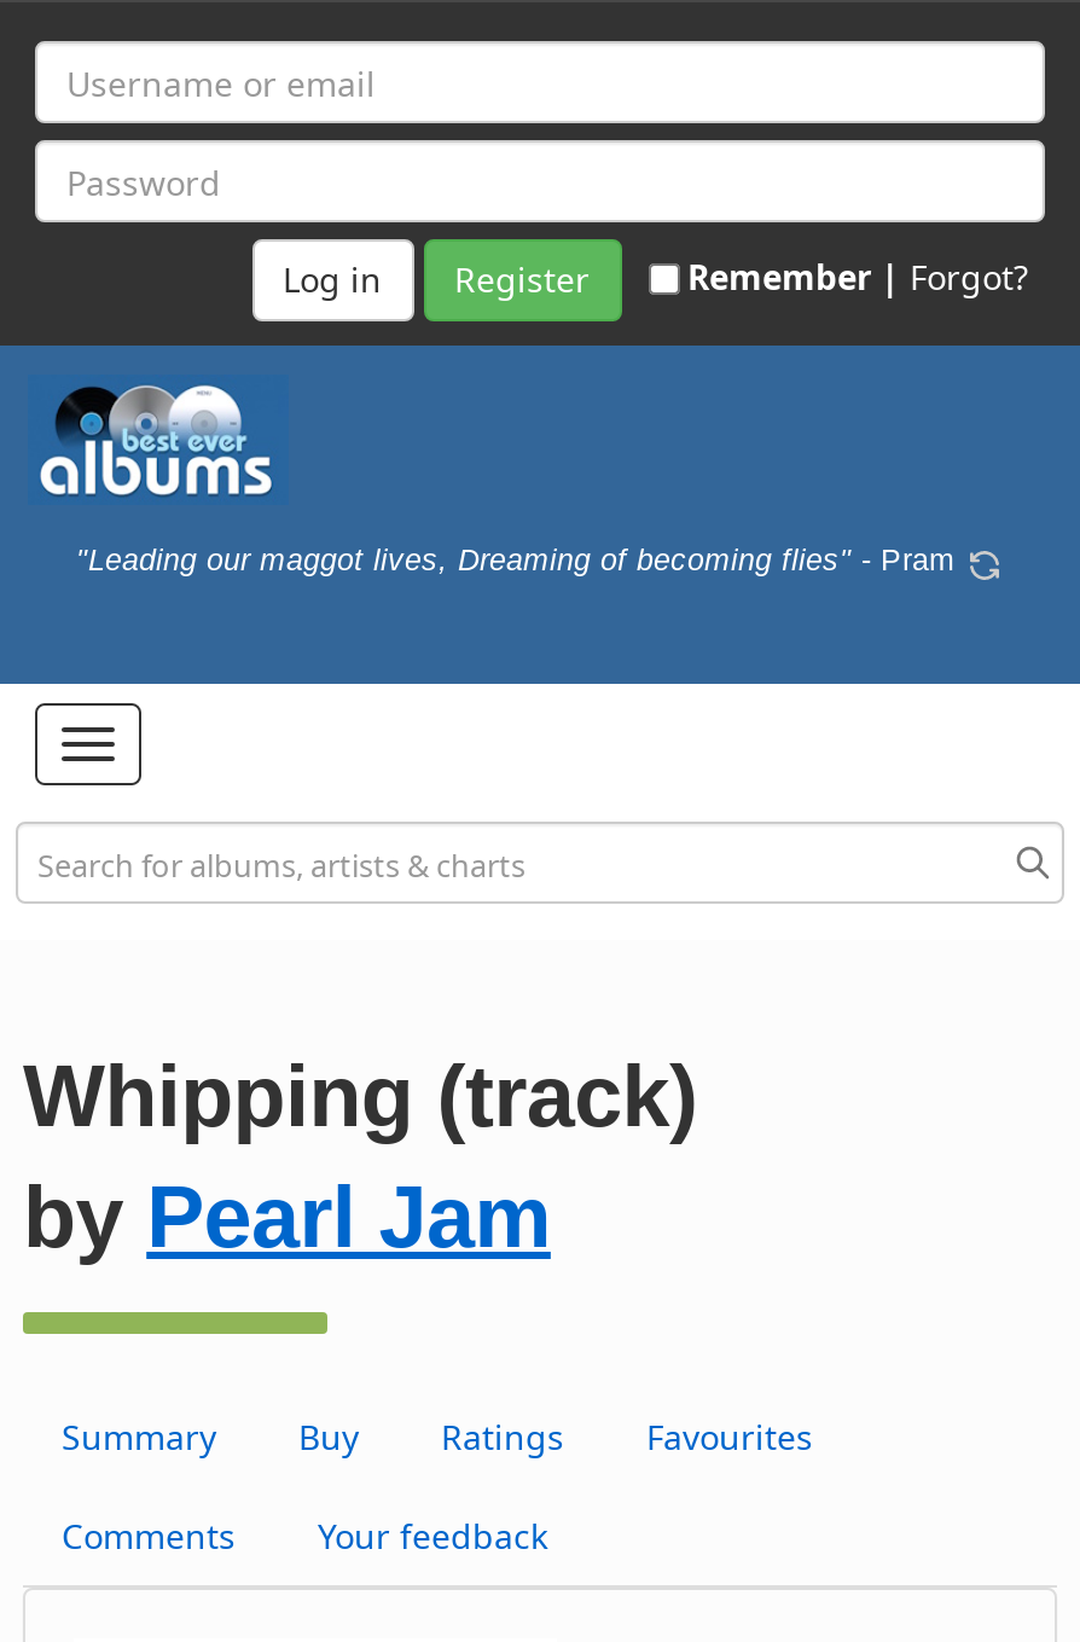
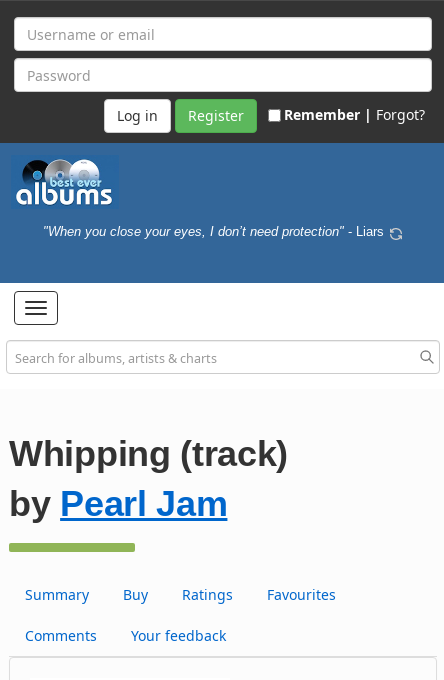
[76,543,965,576] "Leading our maggot lives, Dreaming of becoming flies" - Pram -> [42,224,387,238] "When you close your eyes, I don’t need protection" - Liars

